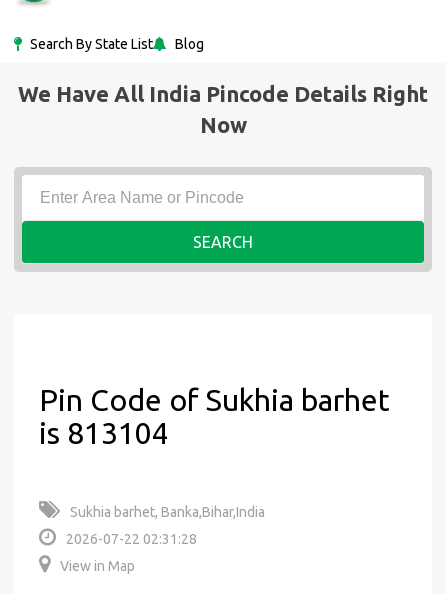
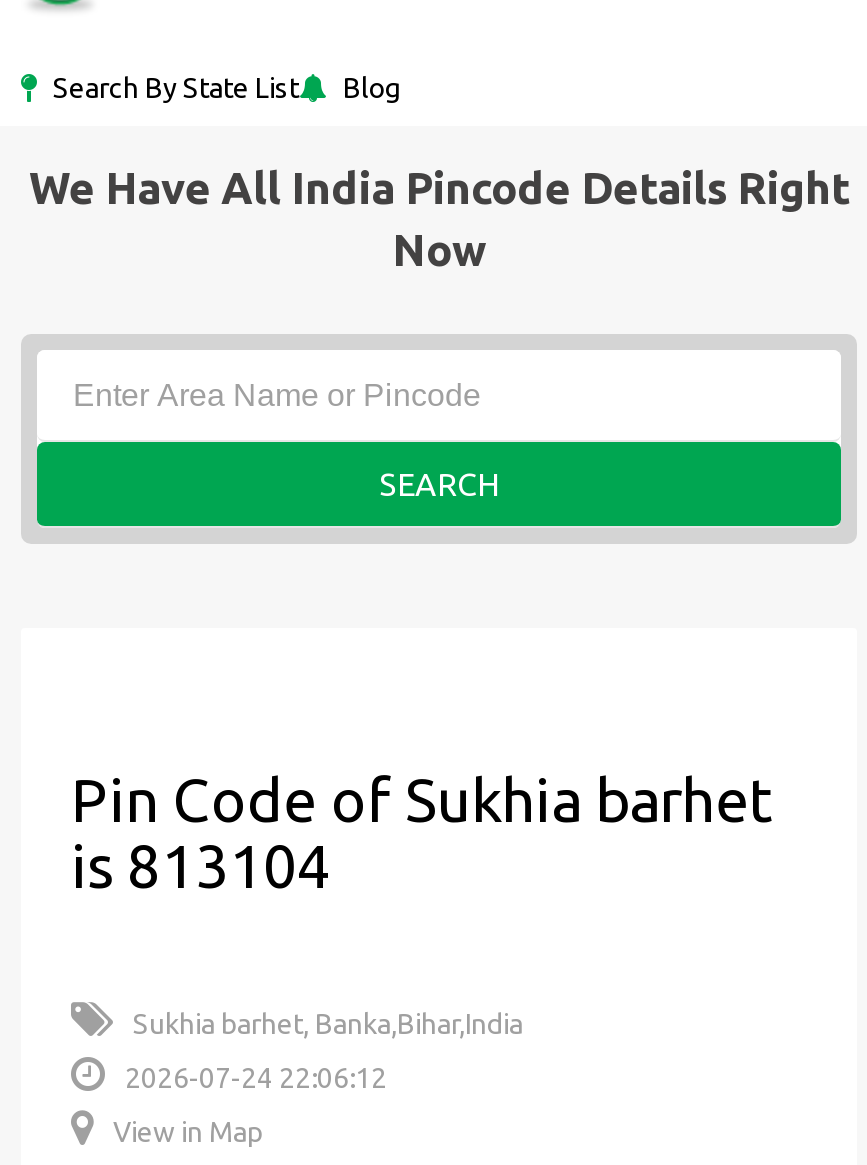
[66,531,197,547] 2026-07-22 02:31:28 -> [125,1062,387,1094] 2026-07-24 22:06:12

